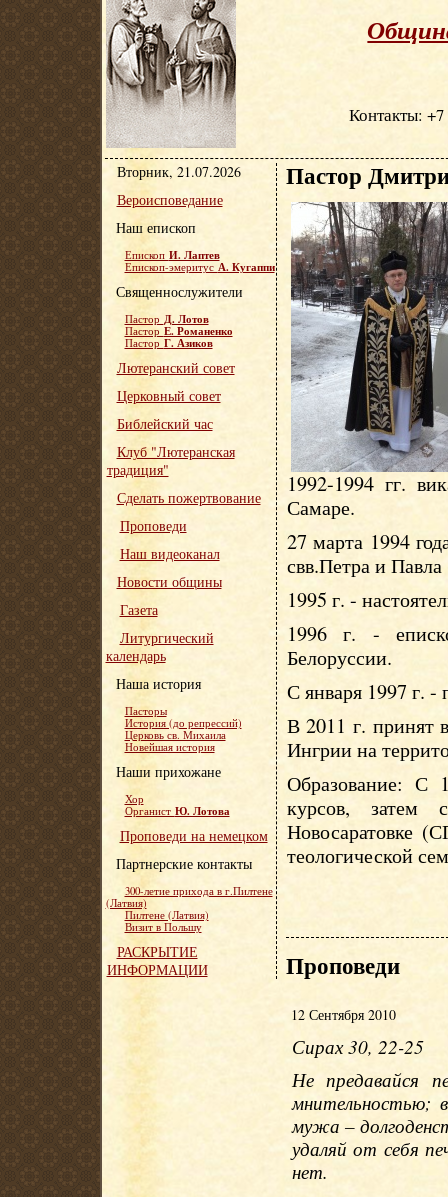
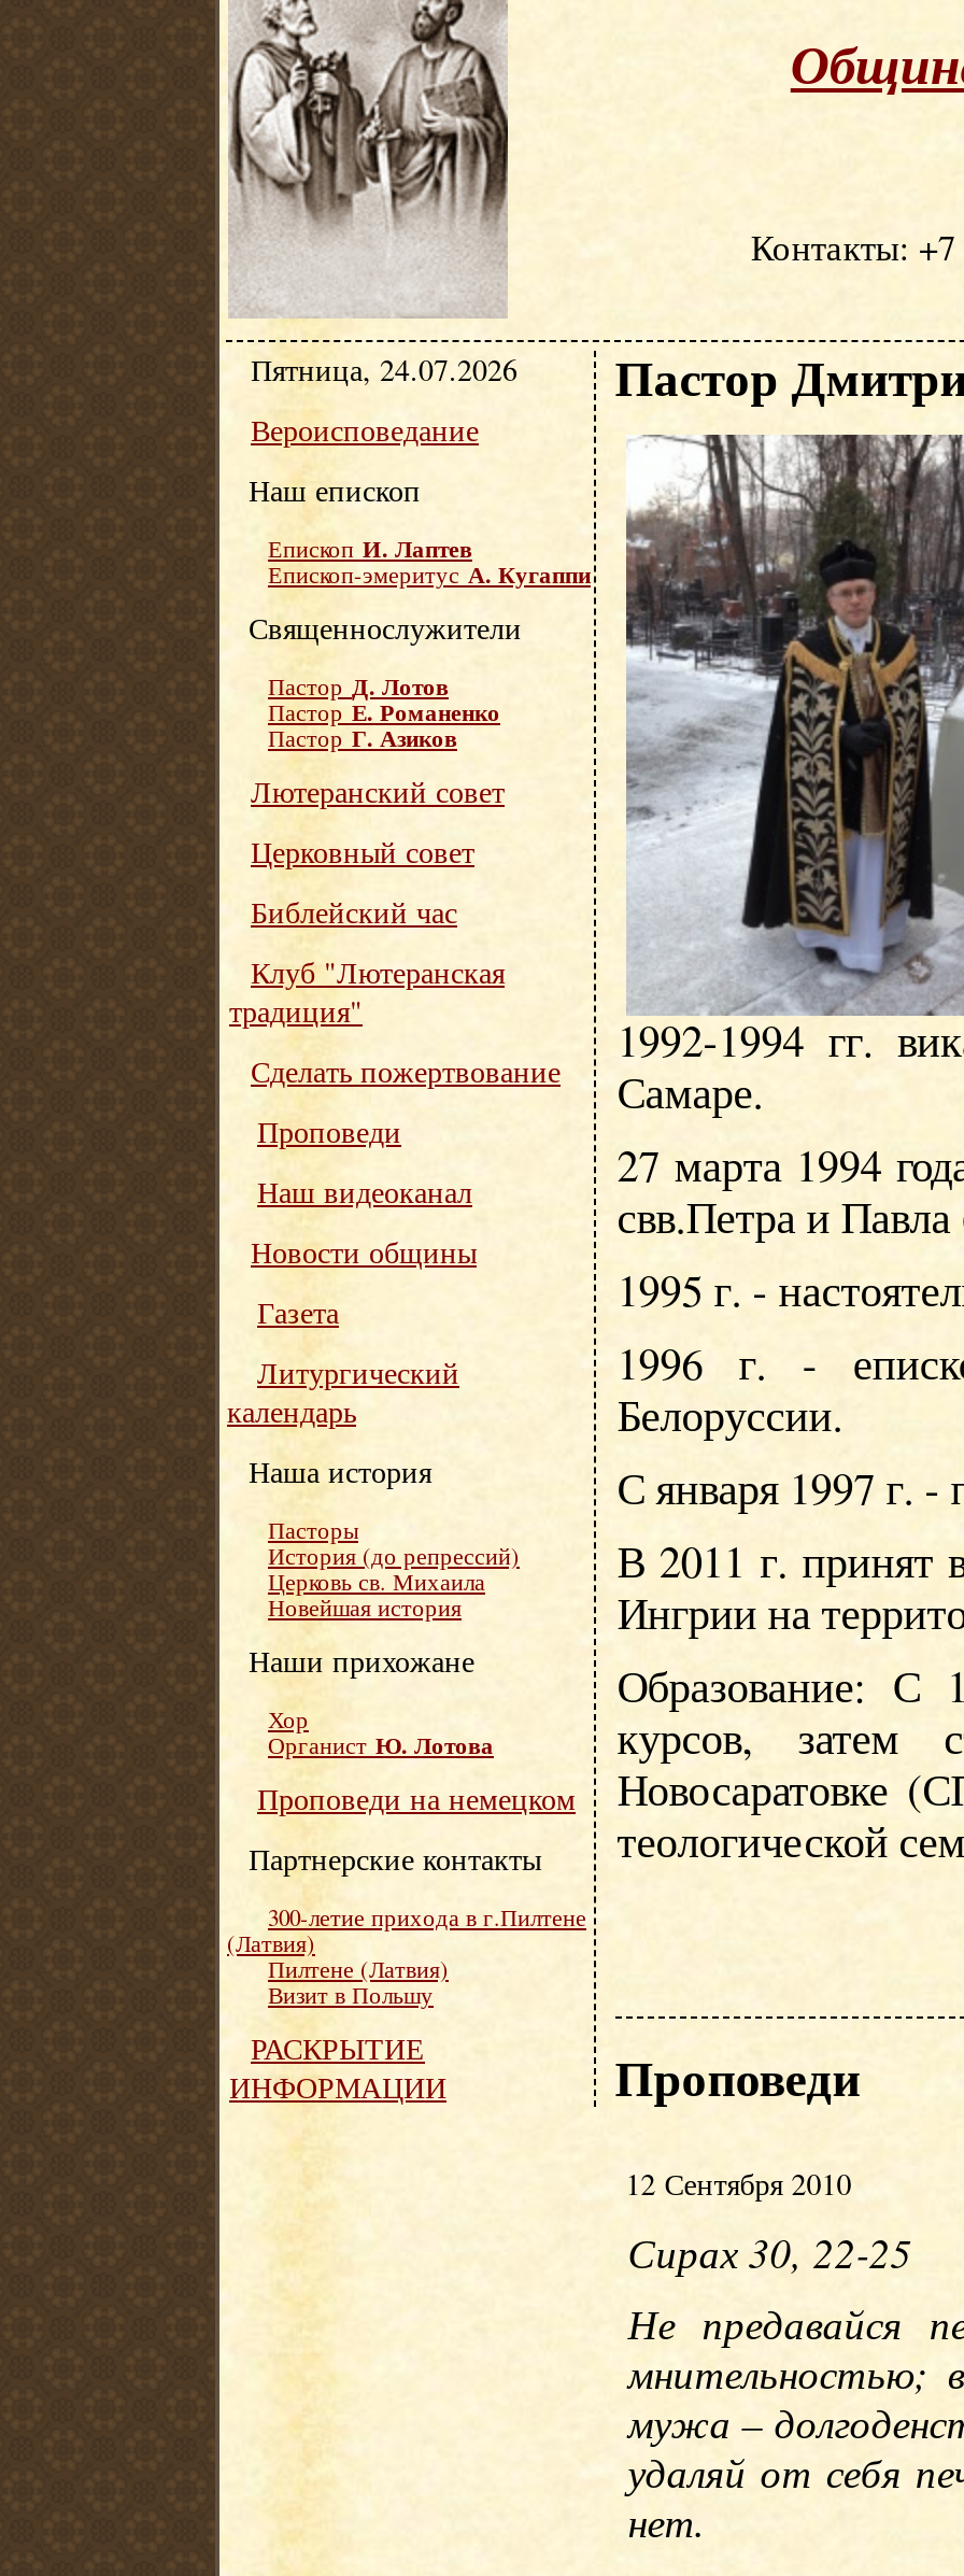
[106,162,240,181] Вторник, 21.07.2026 -> [229,349,518,390] Пятница, 24.07.2026

